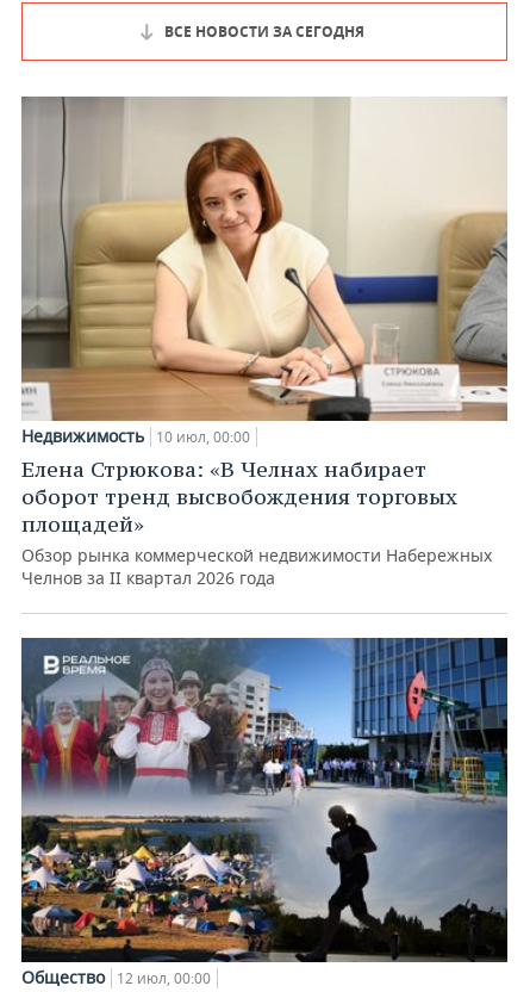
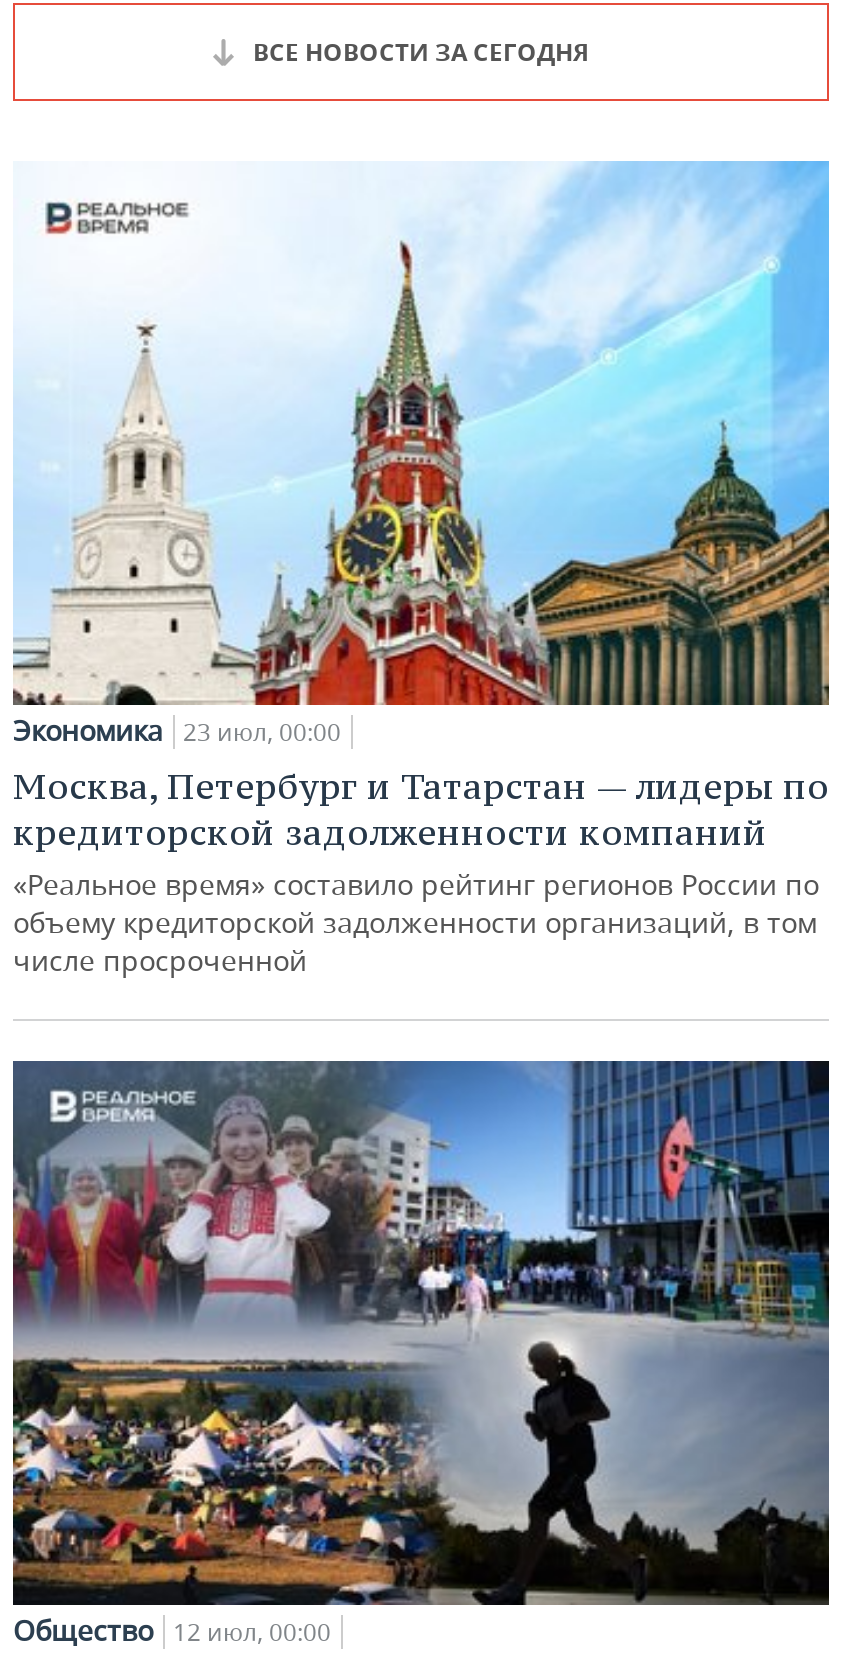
[20,95,509,589] [image] | Недвижимость 10 июл, 00:00 | Елена Стрюкова: «В Челнах набирает | оборот тренд высвобождения торговых | площадей» | Обзор рынка коммерческой недвижимости Набережных | Челнов за II квартал 2026 года -> [13,159,831,979] [image] | Экономика 23 июл, 00:00 | Москва, Петербург и Татарстан — лидеры по | кредиторской задолженности компаний | «Реальное время» составило рейтинг регионов России по | объему кредиторской задолженности организаций, в том | числе просроченной

